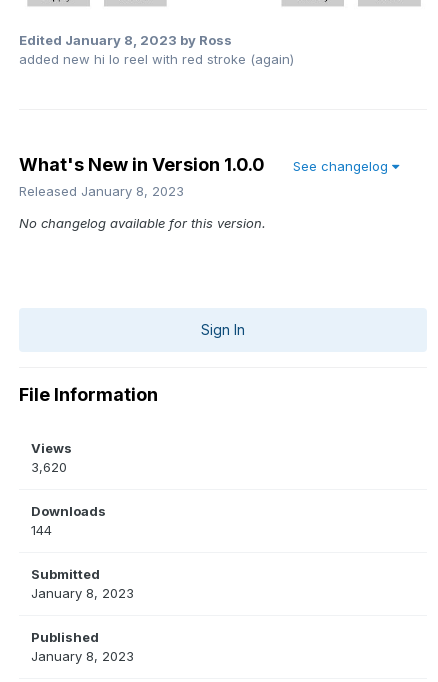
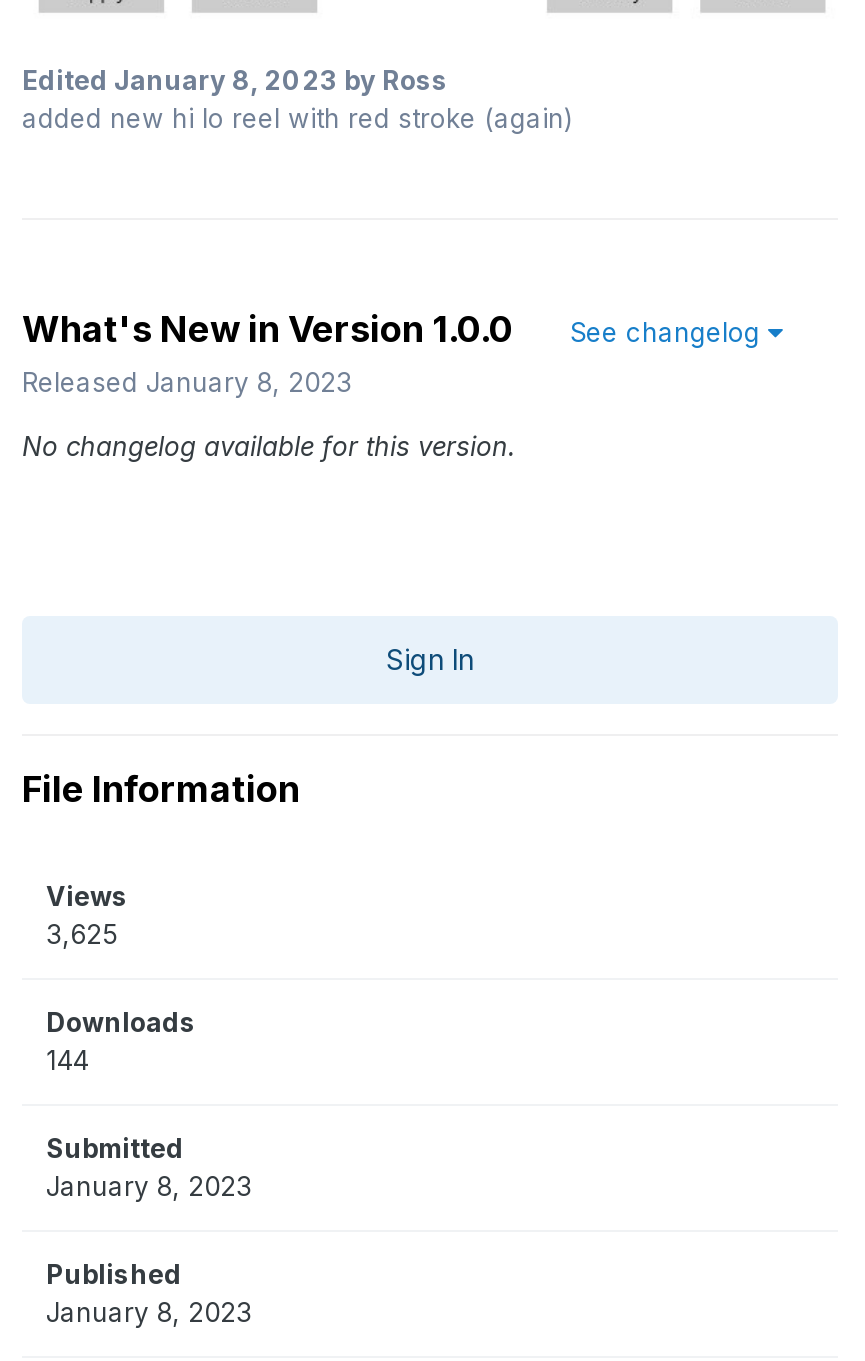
[31,459,67,475] 3,620 -> [46,919,118,951] 3,625

